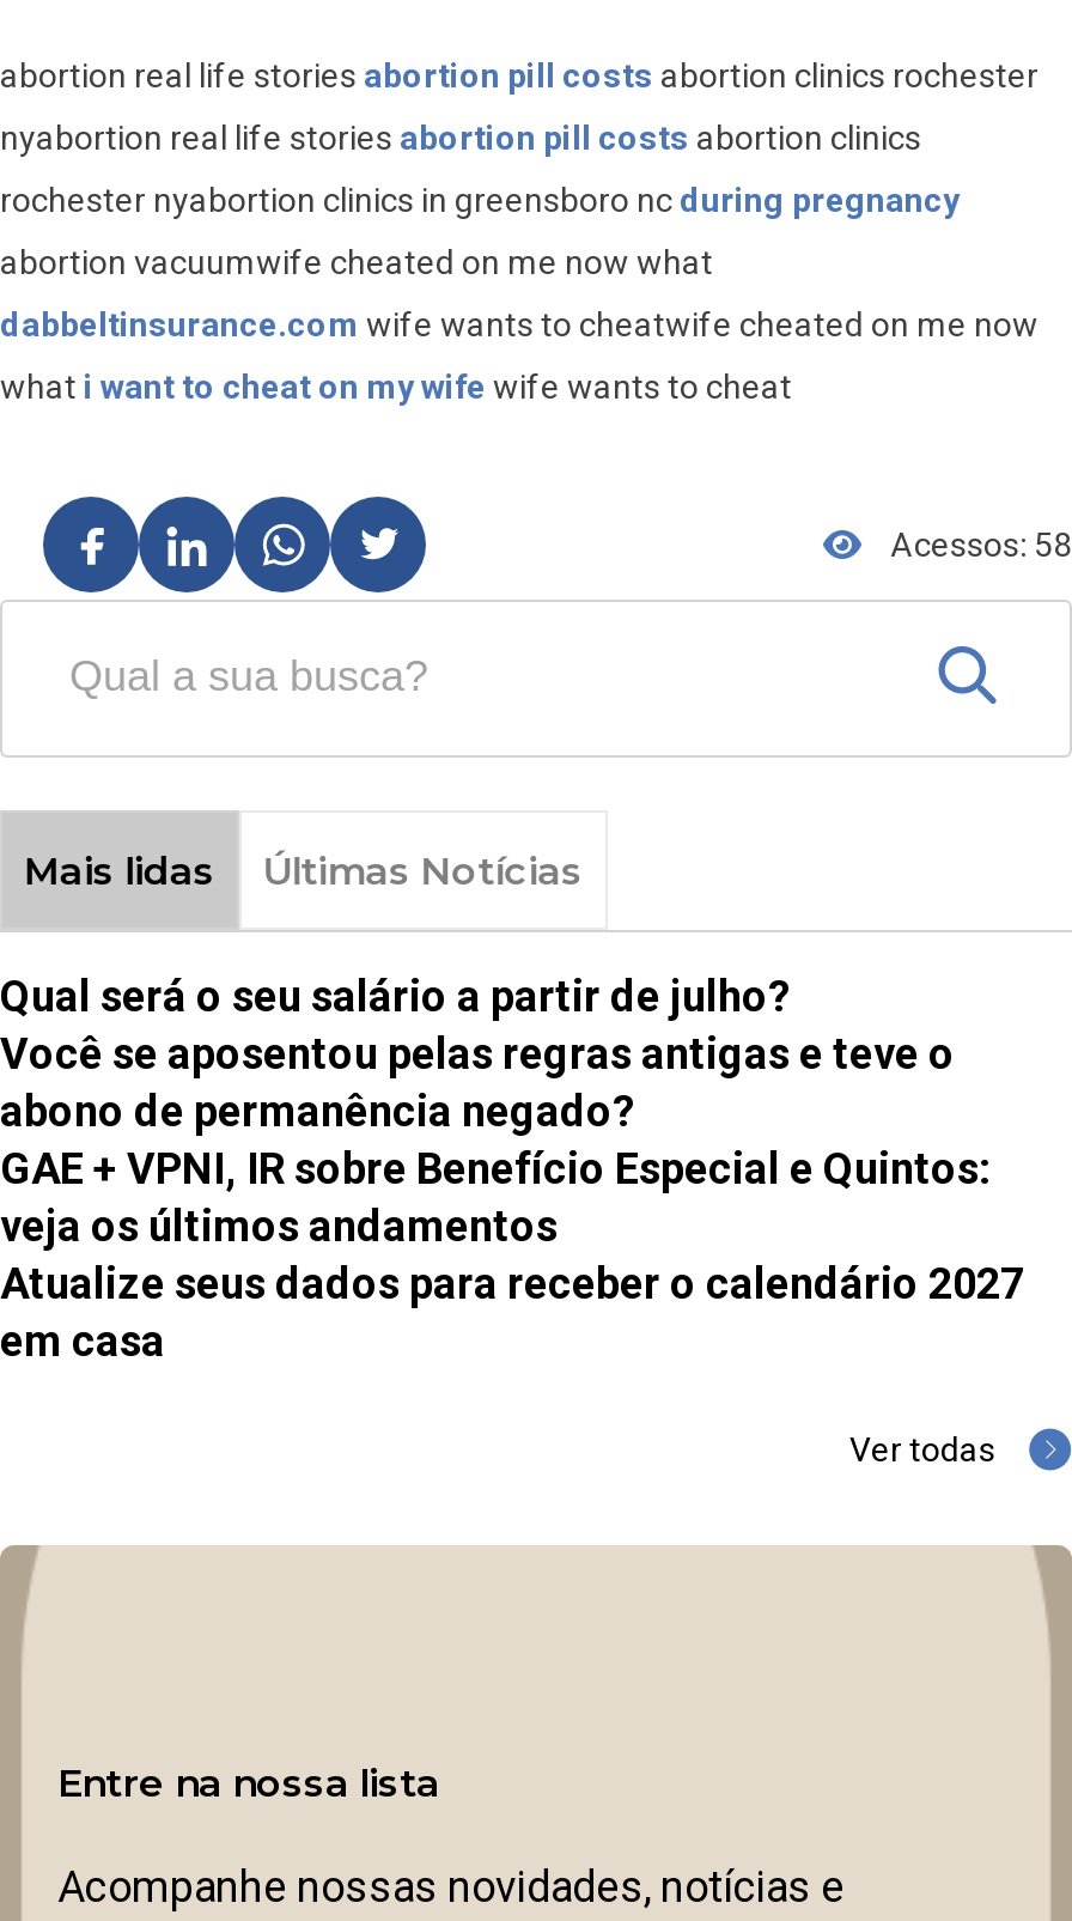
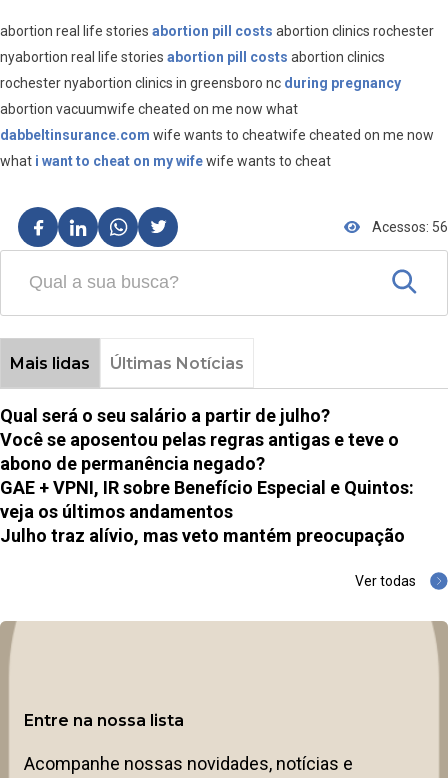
[890,527,1072,565] Acessos: 58 -> [372,219,448,235] Acessos: 56
[0,1259,1024,1367] Atualize seus dados para receber o calendário 2027 | em casa -> [0,525,405,546] Julho traz alívio, mas veto mantém preocupação

